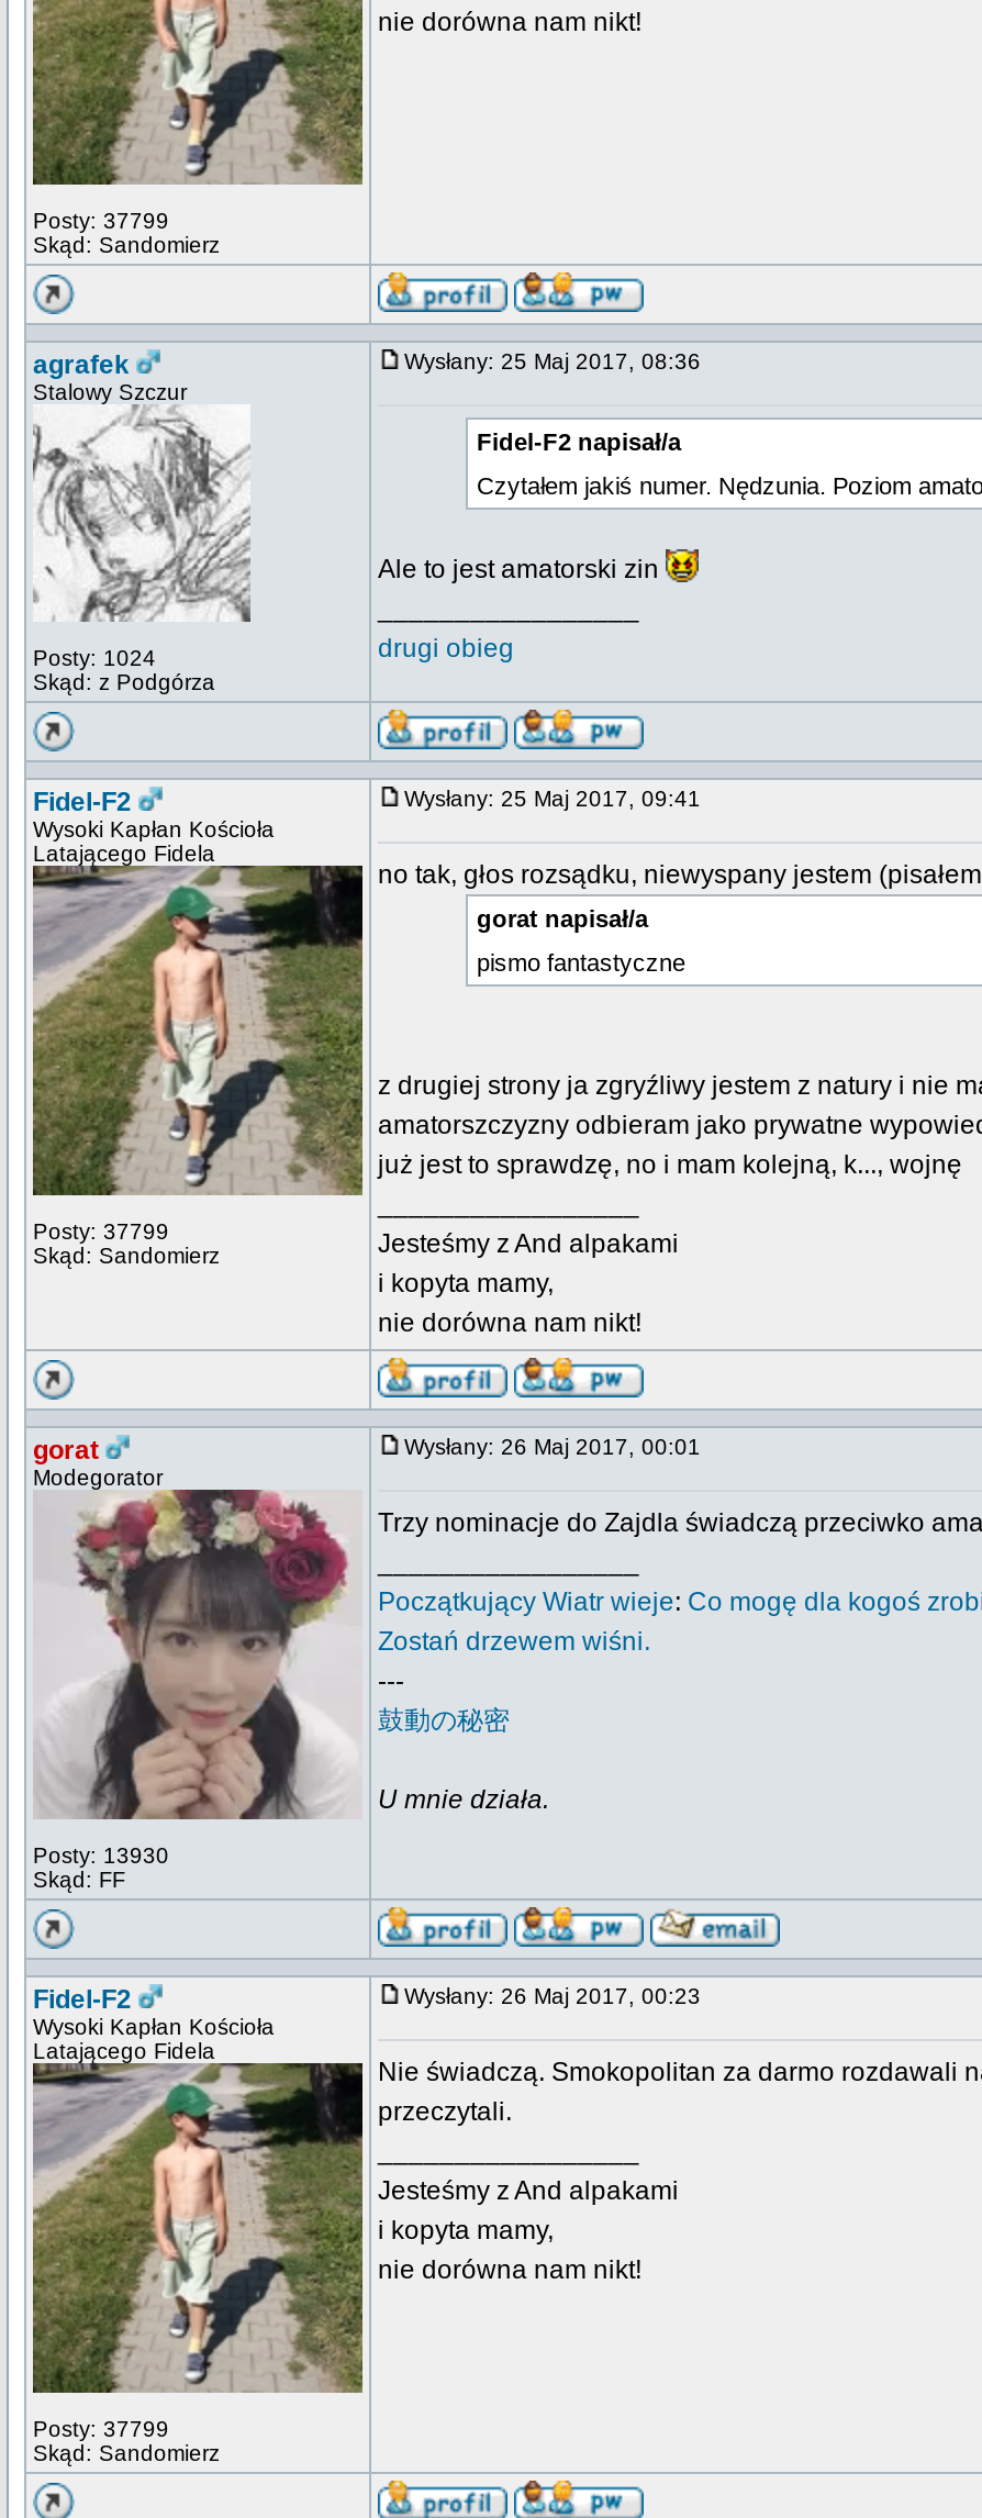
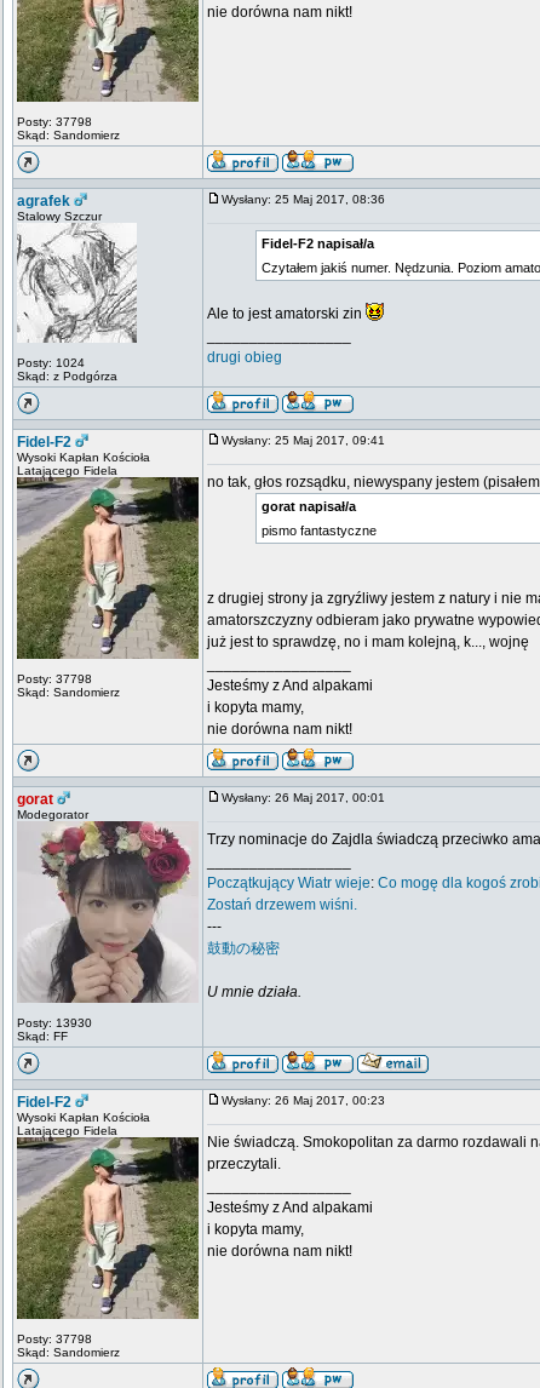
[33,209,169,233] Posty: 37799 -> [17,115,92,128] Posty: 37798
[33,1219,169,1244] Posty: 37799 -> [17,672,92,686] Posty: 37798
[33,2417,169,2441] Posty: 37799 -> [17,1332,92,1346] Posty: 37798

